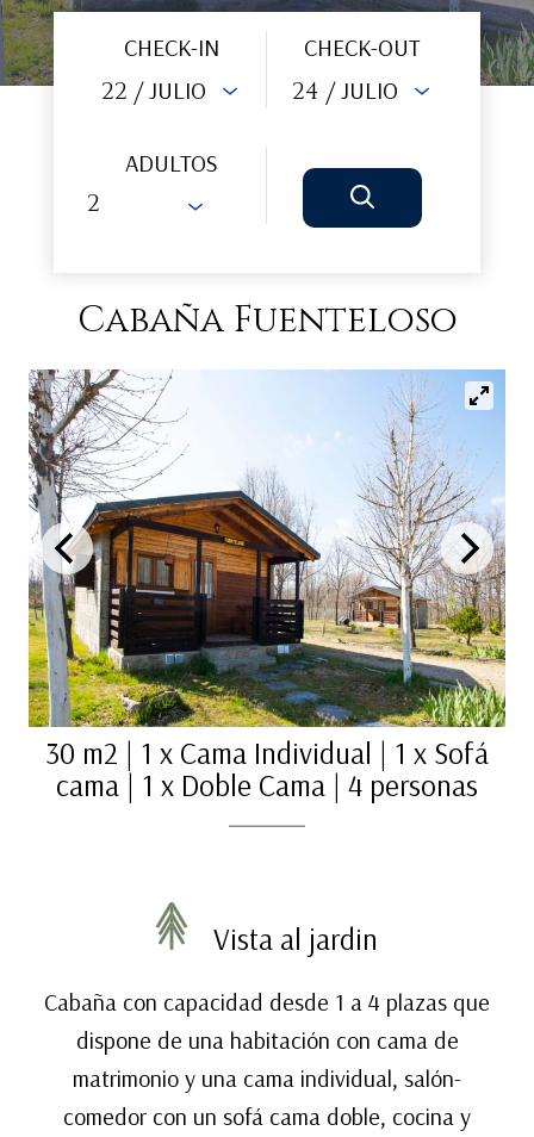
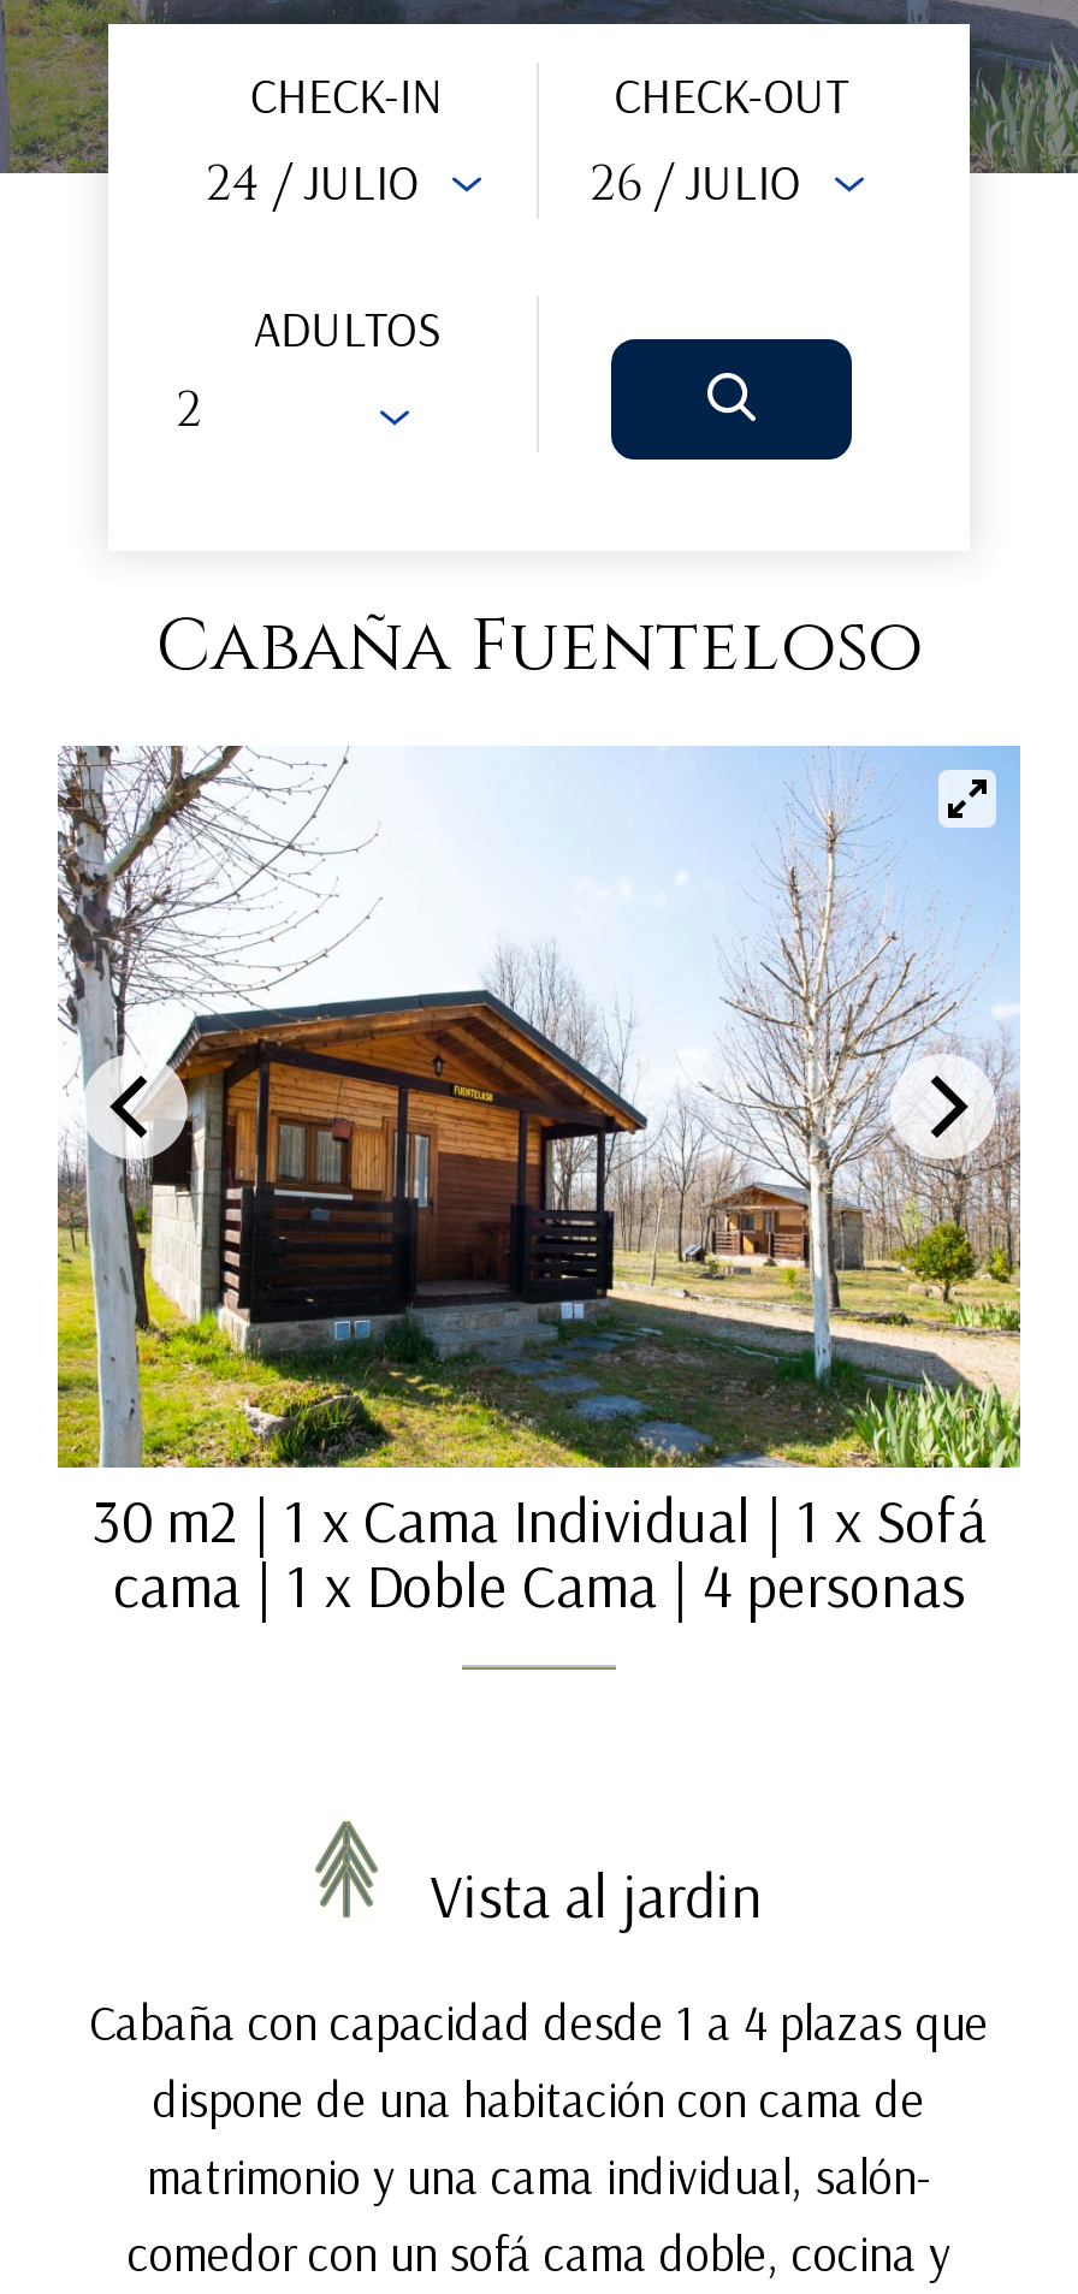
[102,75,207,107] 22 / JULIO -> [205,152,419,217] 24 / JULIO
[291,75,398,107] 24 / JULIO -> [589,152,801,217] 26 / JULIO

